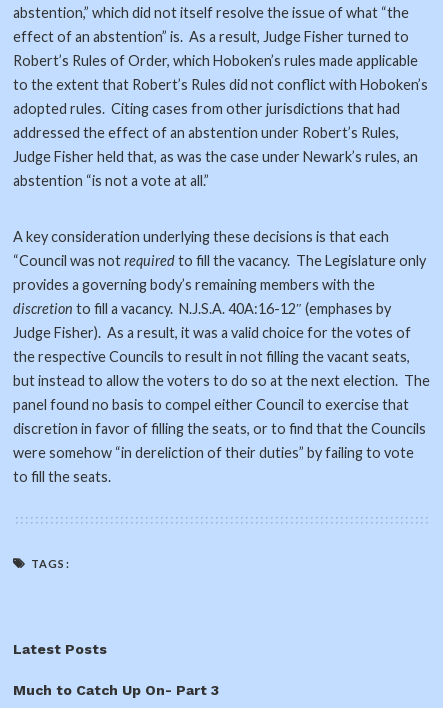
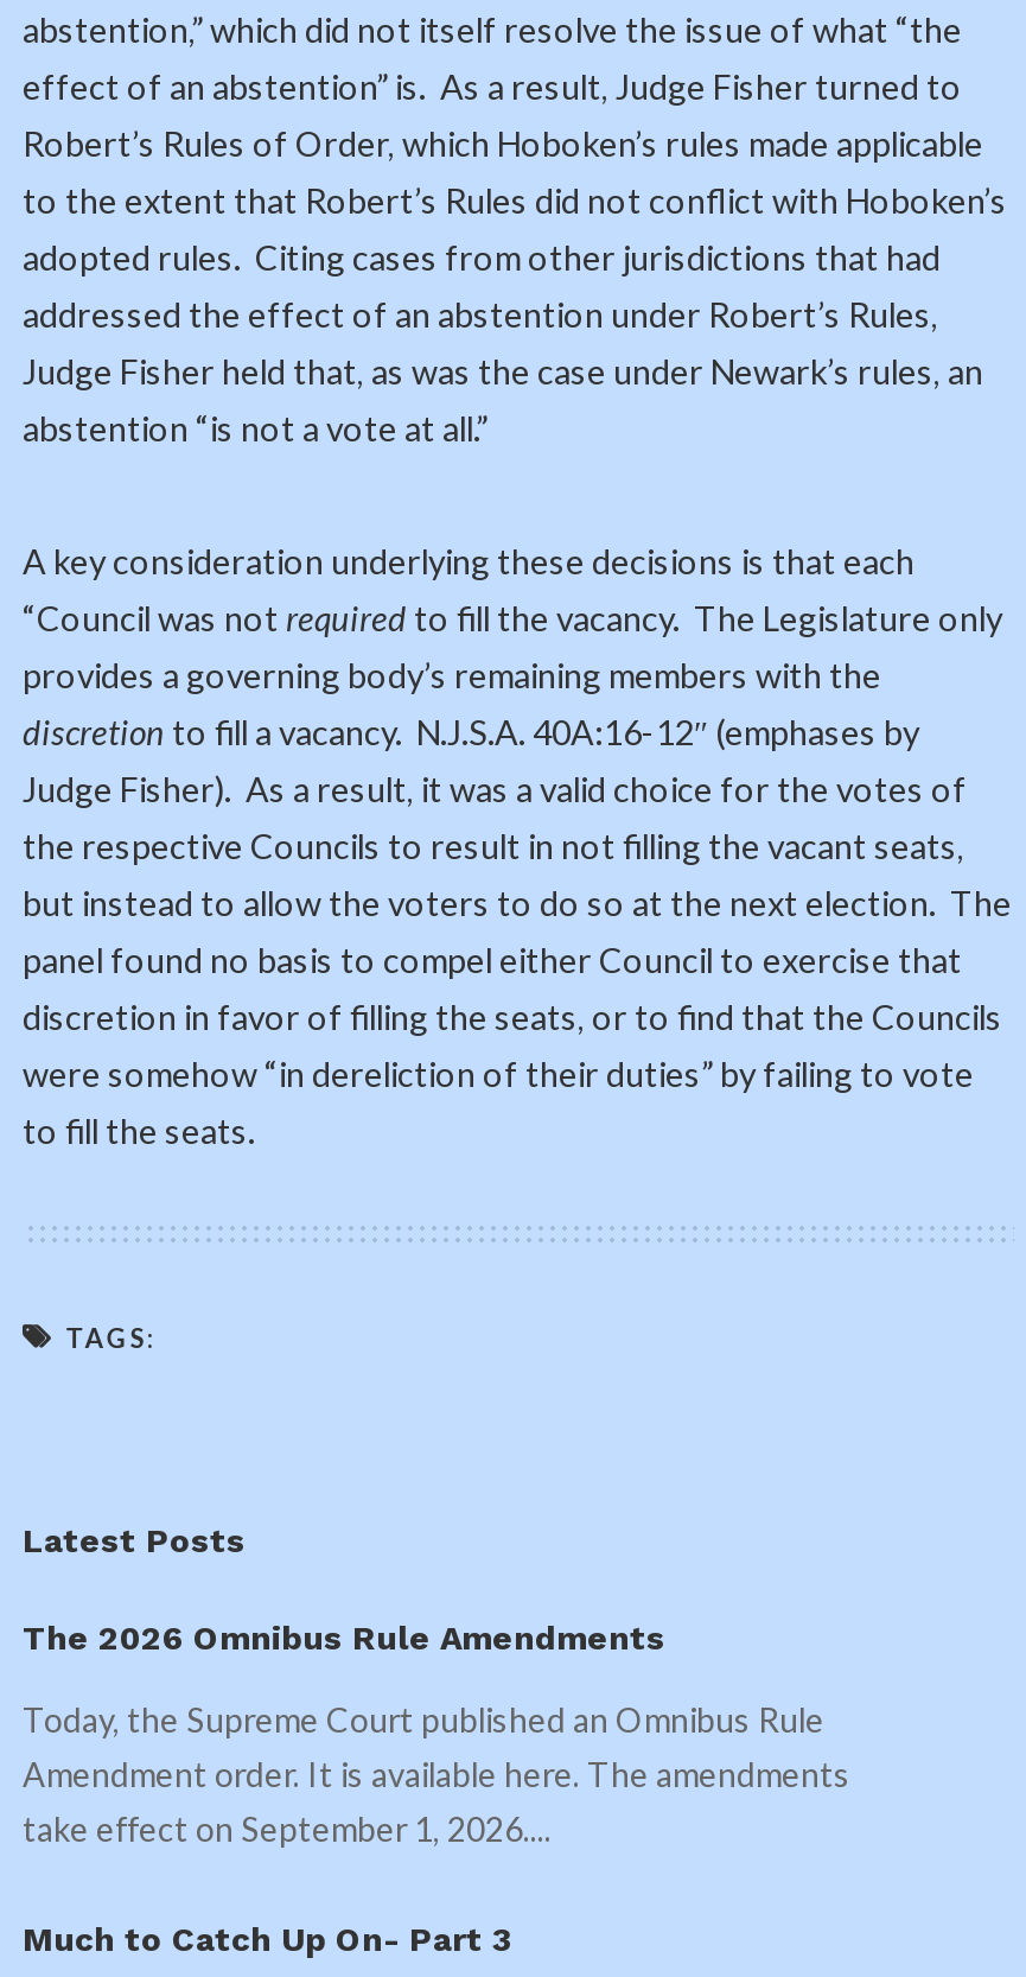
none -> [23,1619,850,1849] The 2026 Omnibus Rule Amendments | Today, the Supreme Court published an Omnibus Rule | Amendment order. It is available here. The amendments | take effect on September 1, 2026....

